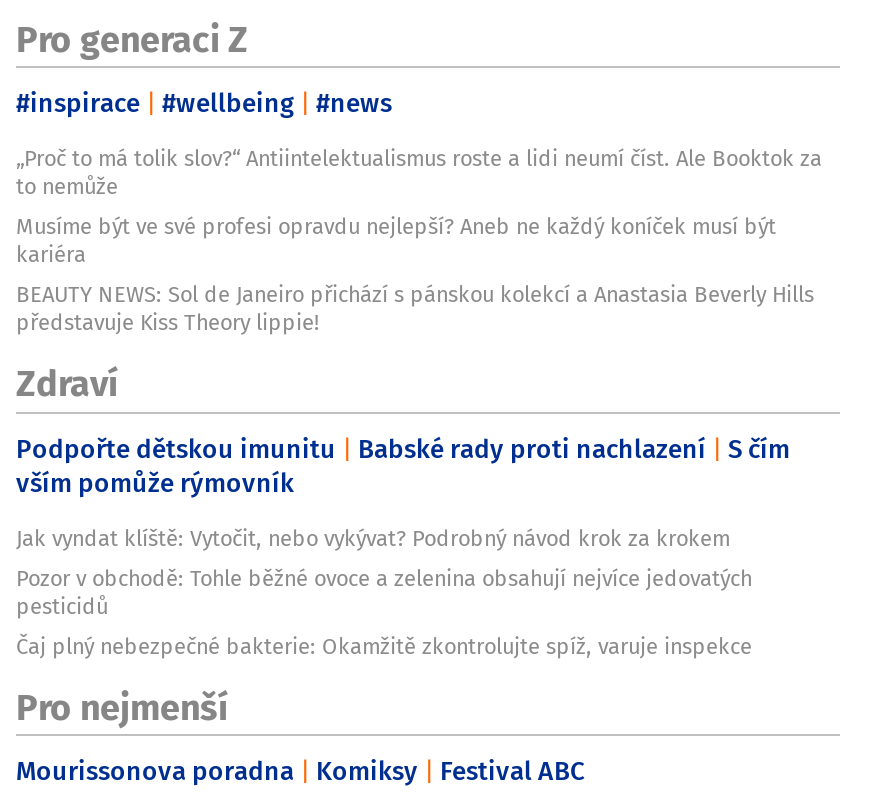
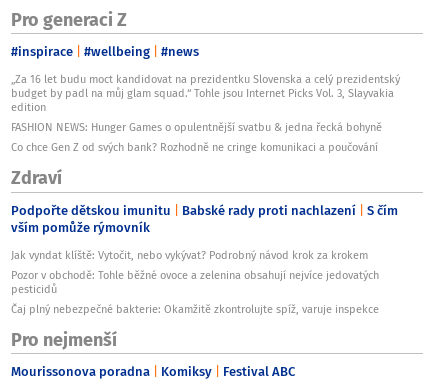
[16,142,822,338] „Proč to má tolik slov?“ Antiintelektualismus roste a lidi neumí číst. Ale Booktok za | to nemůže | Musíme být ve své profesi opravdu nejlepší? Aneb ne každý koníček musí být | kariéra | BEAUTY NEWS: Sol de Janeiro přichází s pánskou kolekcí a Anastasia Beverly Hills | představuje Kiss Theory lippie! -> [11,71,400,155] „Za 16 let budu moct kandidovat na prezidentku Slovenska a celý prezidentský | budget by padl na můj glam squad.“ Tohle jsou Internet Picks Vol. 3, Slayvakia | edition | FASHION NEWS: Hunger Games o opulentnější svatbu & jedna řecká bohyně | Co chce Gen Z od svých bank? Rozhodně ne cringe komunikaci a poučování

